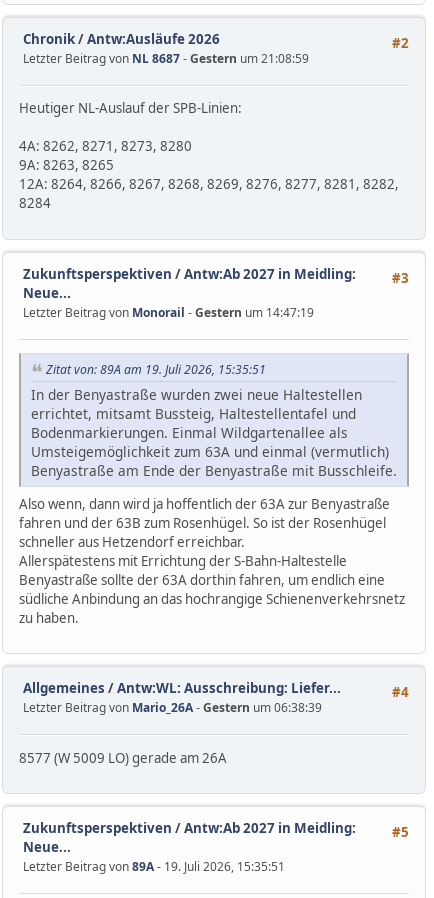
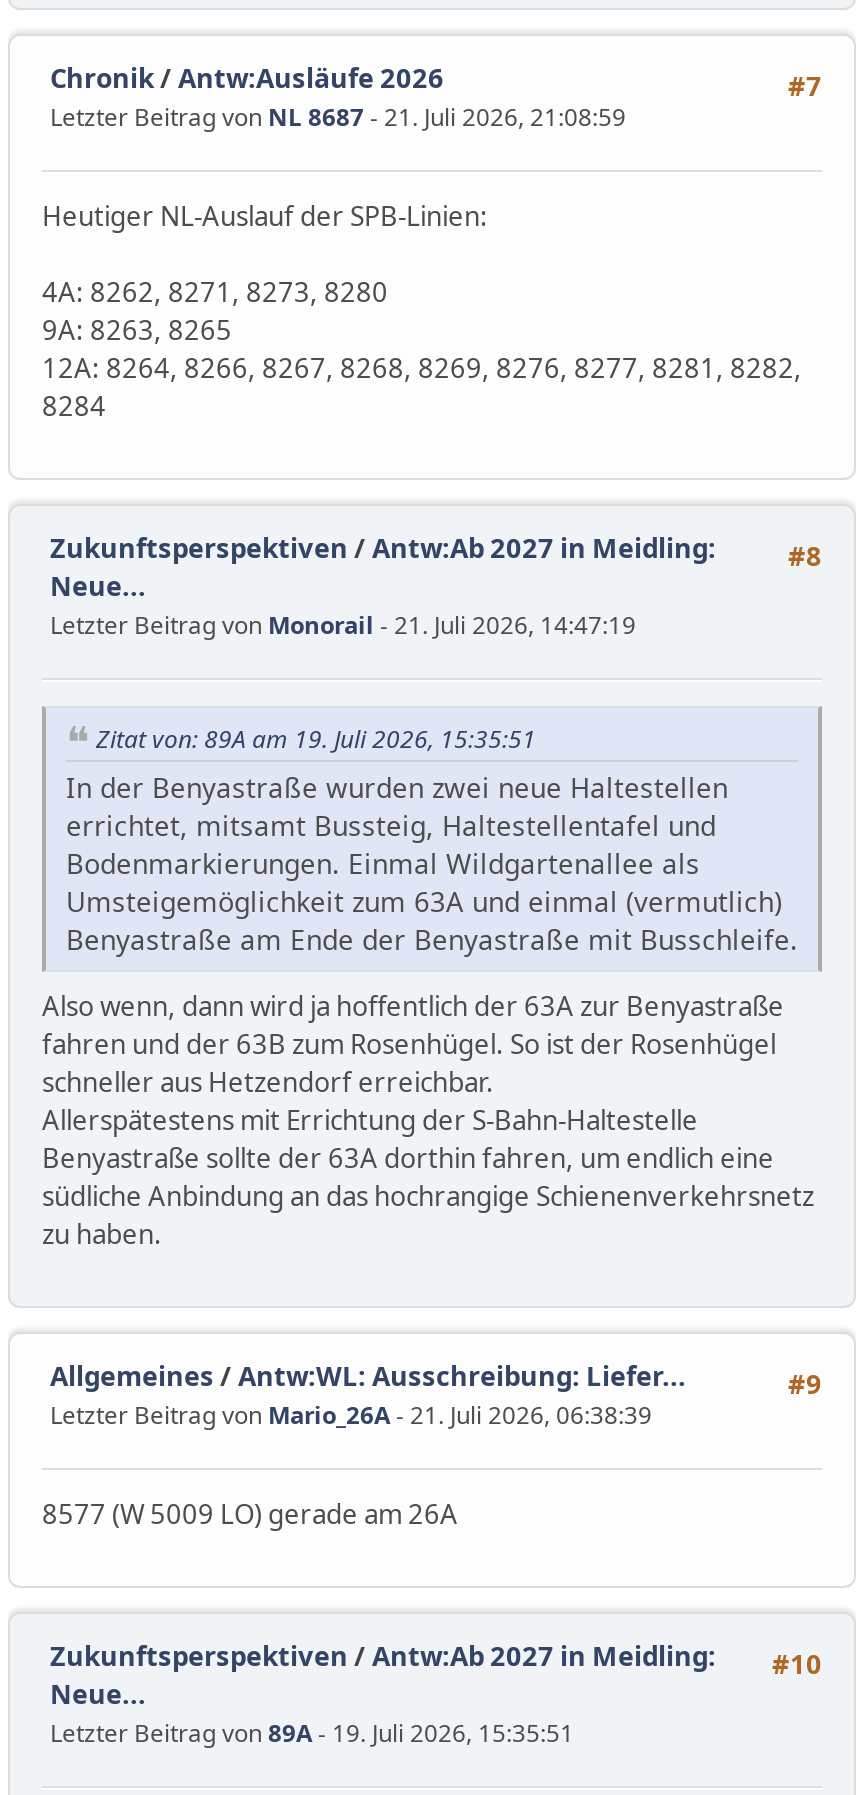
[392,34,409,52] #2 -> [788,67,822,103] #7
[23,50,309,67] Letzter Beitrag von NL 8687 - Gestern um 21:08:59 -> [50,99,626,133] Letzter Beitrag von NL 8687 - 21. Juli 2026, 21:08:59
[23,265,409,287] Zukunftsperspektiven / Antw:Ab 2027 in Meidling: #3 -> [50,529,822,573] Zukunftsperspektiven / Antw:Ab 2027 in Meidling: #8
[23,304,314,321] Letzter Beitrag von Monorail - Gestern um 14:47:19 -> [50,607,636,641] Letzter Beitrag von Monorail - 21. Juli 2026, 14:47:19
[392,683,409,701] #4 -> [788,1366,822,1402] #9
[23,699,322,716] Letzter Beitrag von Mario_26A - Gestern um 06:38:39 -> [50,1398,652,1432] Letzter Beitrag von Mario_26A - 21. Juli 2026, 06:38:39
[23,819,409,841] Zukunftsperspektiven / Antw:Ab 2027 in Meidling: #5 -> [50,1638,822,1682] Zukunftsperspektiven / Antw:Ab 2027 in Meidling: #10

